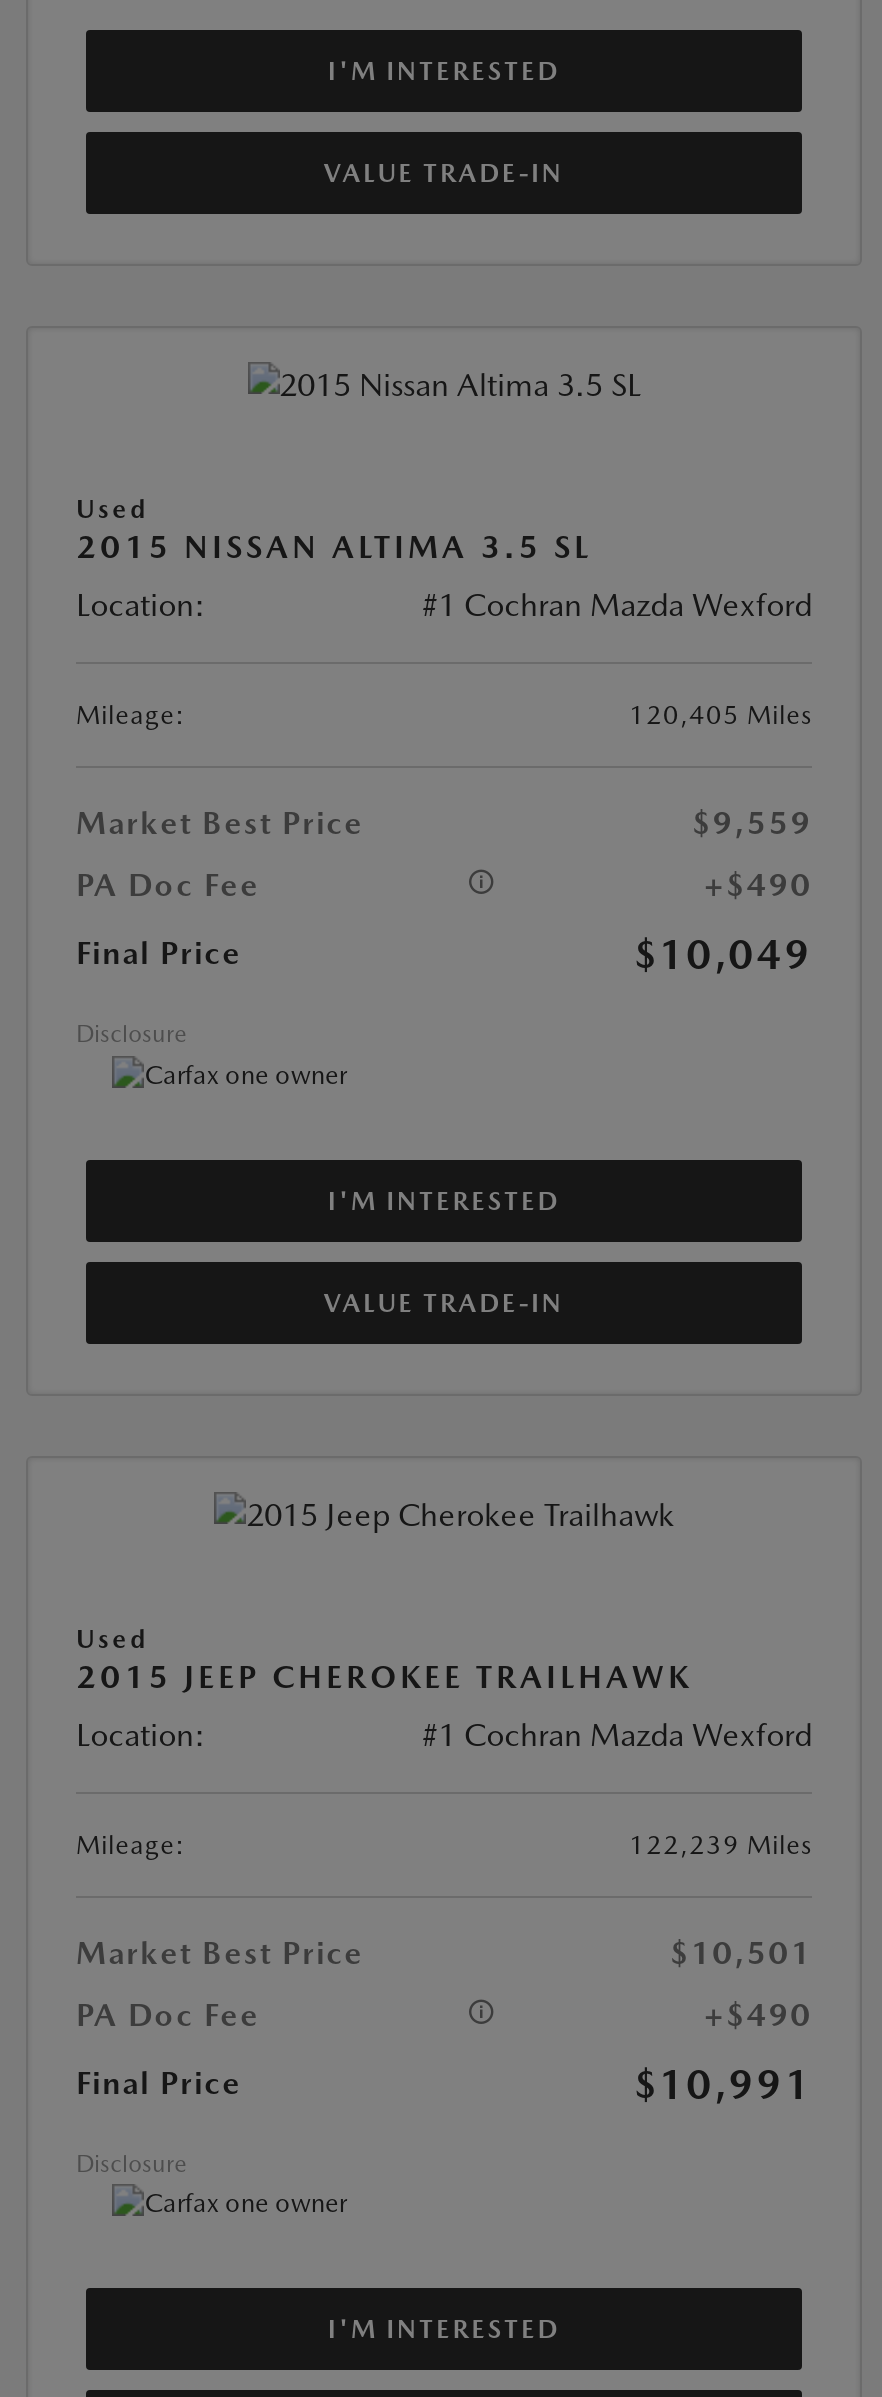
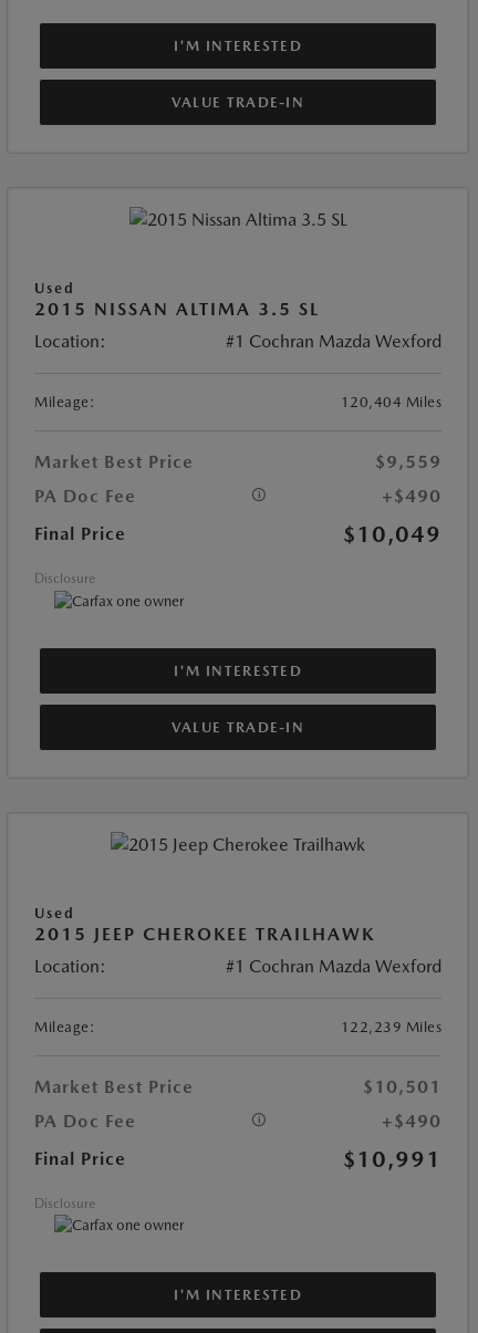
[629,701,812,731] 120,405 Miles -> [340,394,441,411] 120,404 Miles

